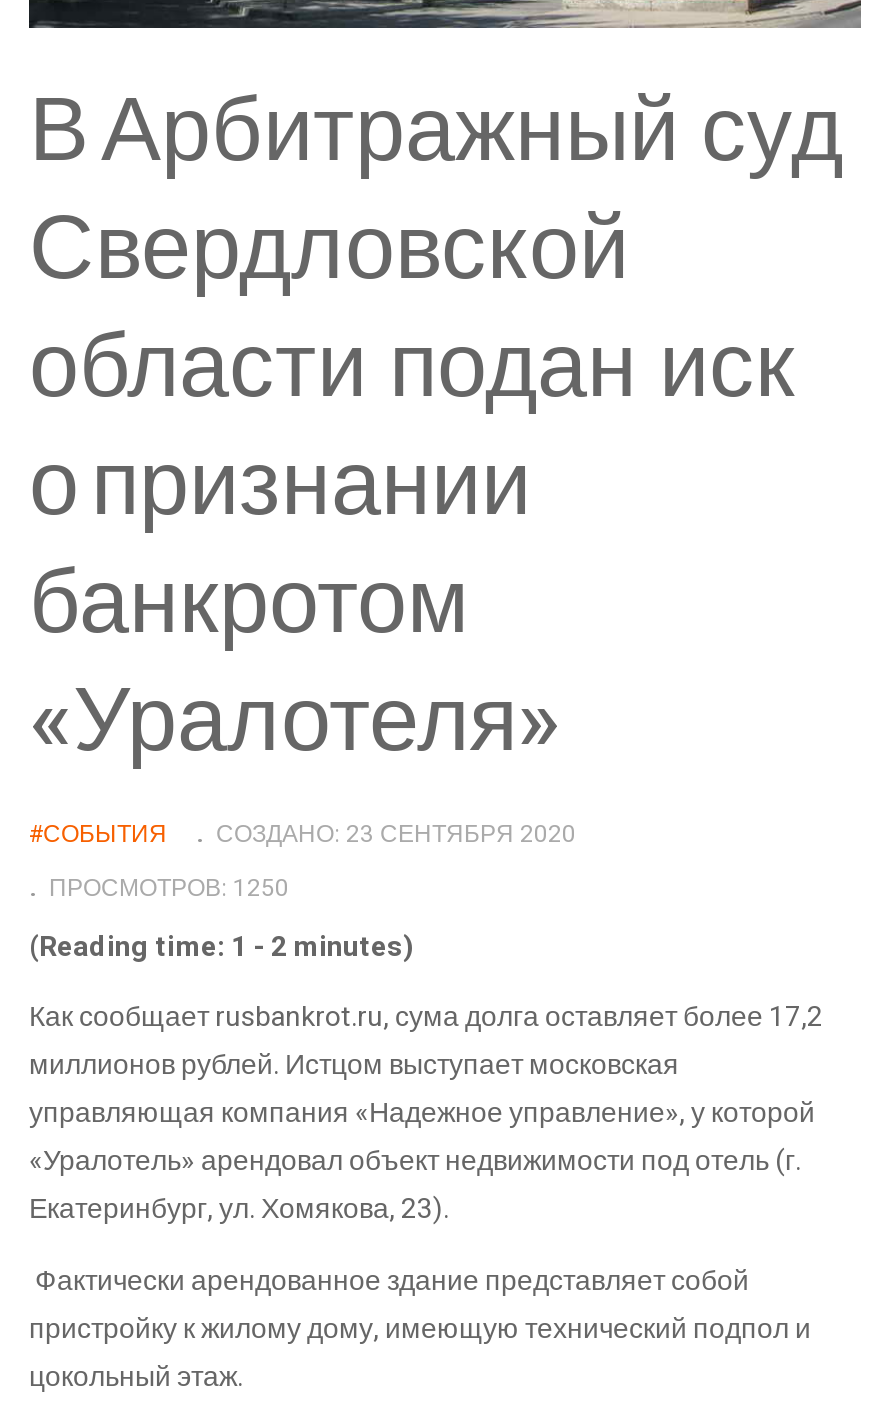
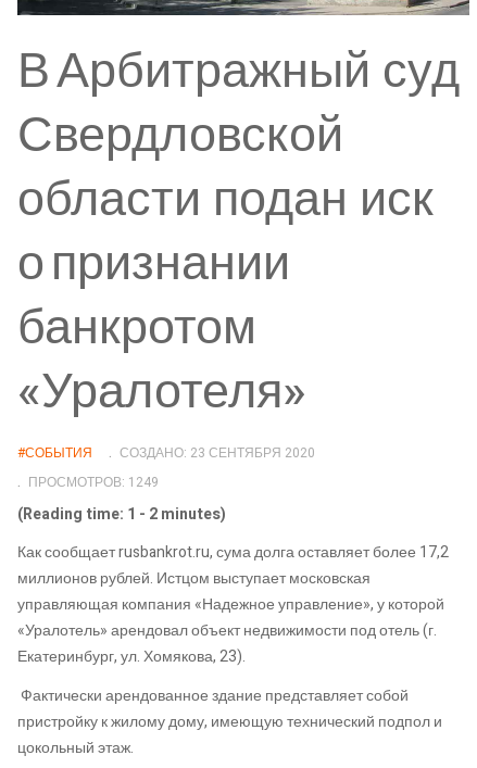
[49,870,289,906] ПРОСМОТРОВ: 1250 -> [28,472,159,492] ПРОСМОТРОВ: 1249

